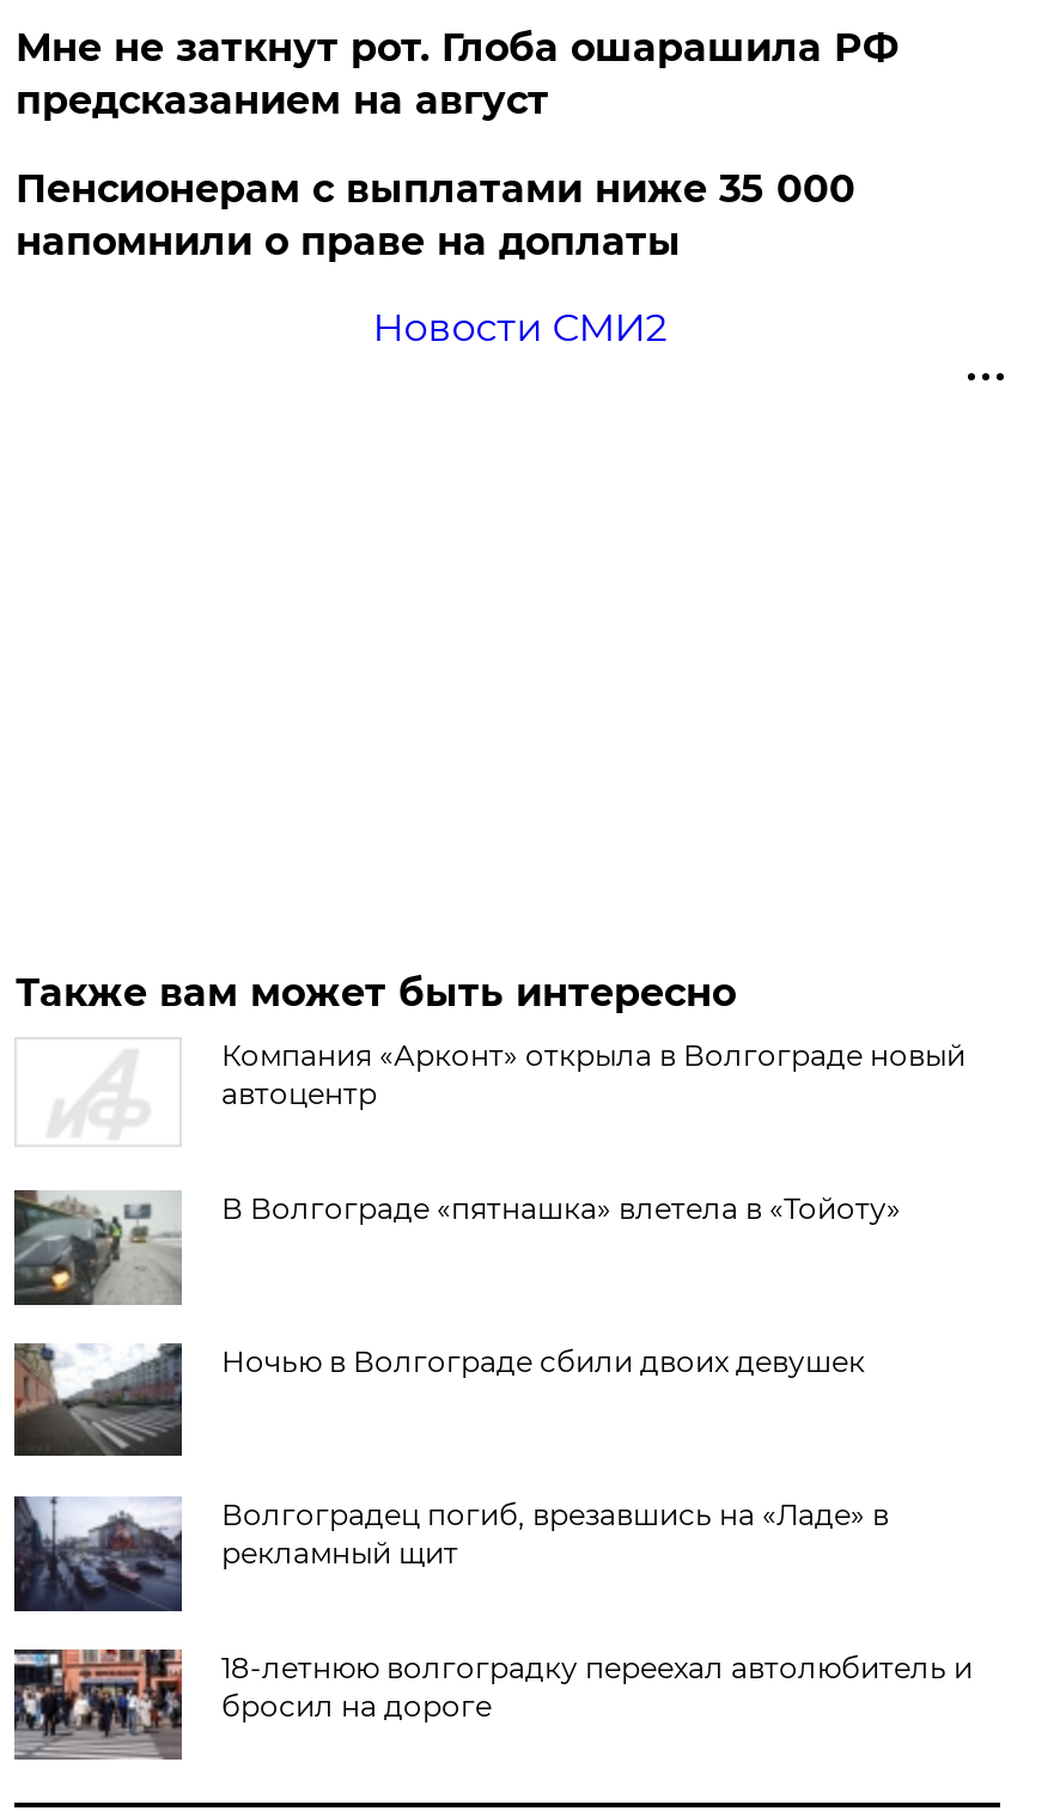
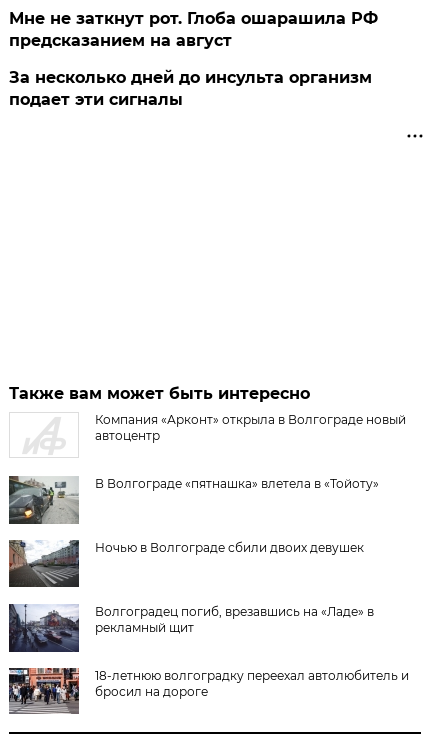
[15,167,855,351] Пенсионерам с выплатами ниже 35 000 | напомнили о праве на доплаты | Новости СМИ2 -> [9,68,372,109] За несколько дней до инсульта организм | подает эти сигналы

